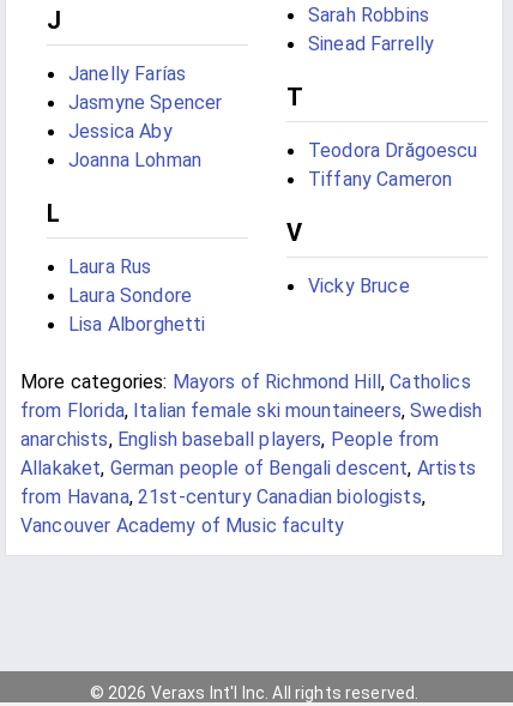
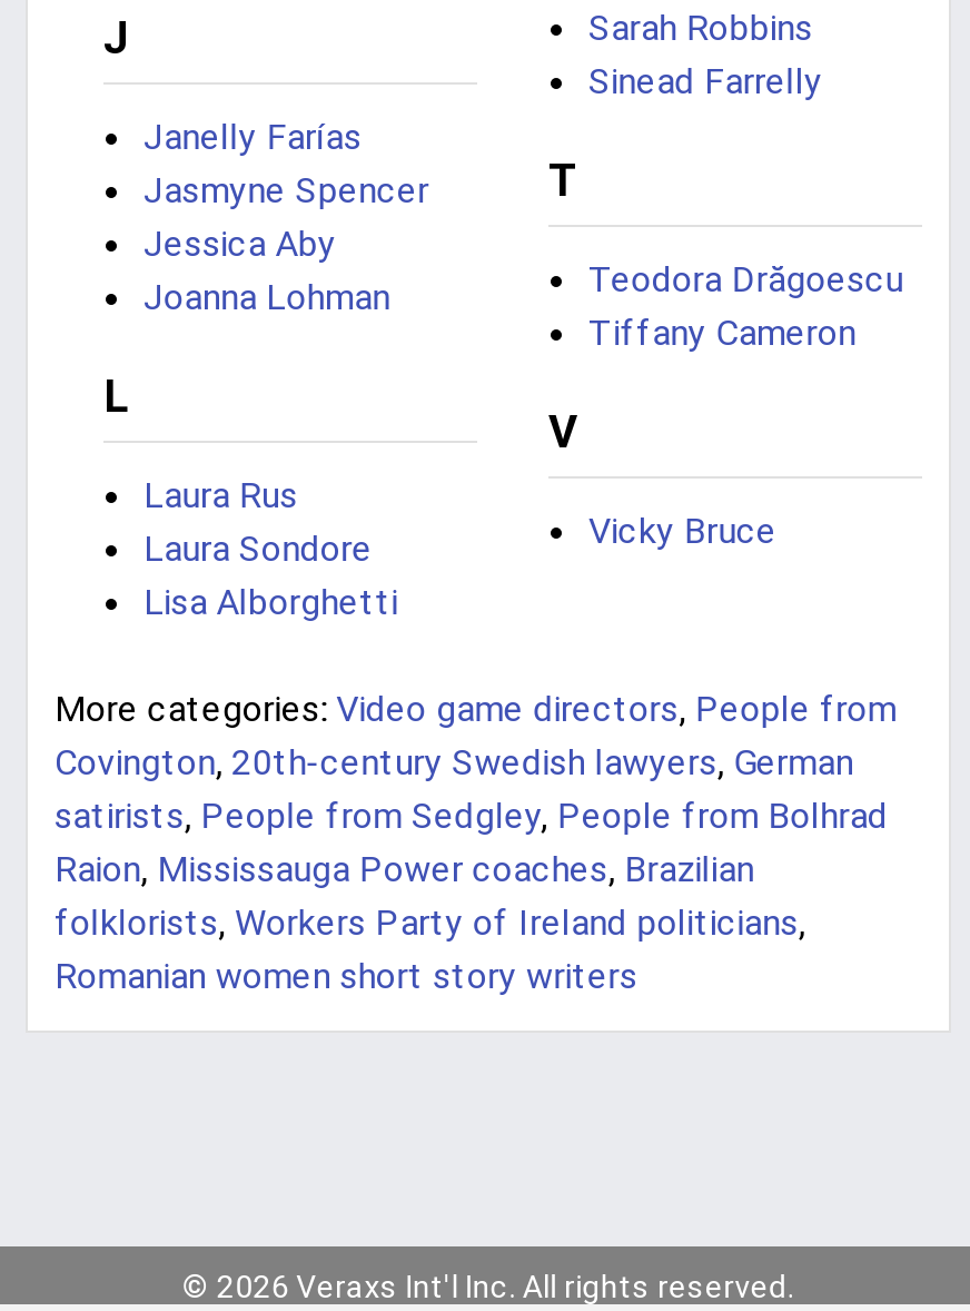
[20,371,482,537] More categories: Mayors of Richmond Hill, Catholics | from Florida, Italian female ski mountaineers, Swedish | anarchists, English baseball players, People from | Allakaket, German people of Bengali descent, Artists | from Havana, 21st-century Canadian biologists, | Vancouver Academy of Music faculty -> [55,688,897,998] More categories: Video game directors, People from | Covington, 20th-century Swedish lawyers, German | satirists, People from Sedgley, People from Bolhrad | Raion, Mississauga Power coaches, Brazilian | folklorists, Workers Party of Ireland politicians, | Romanian women short story writers

